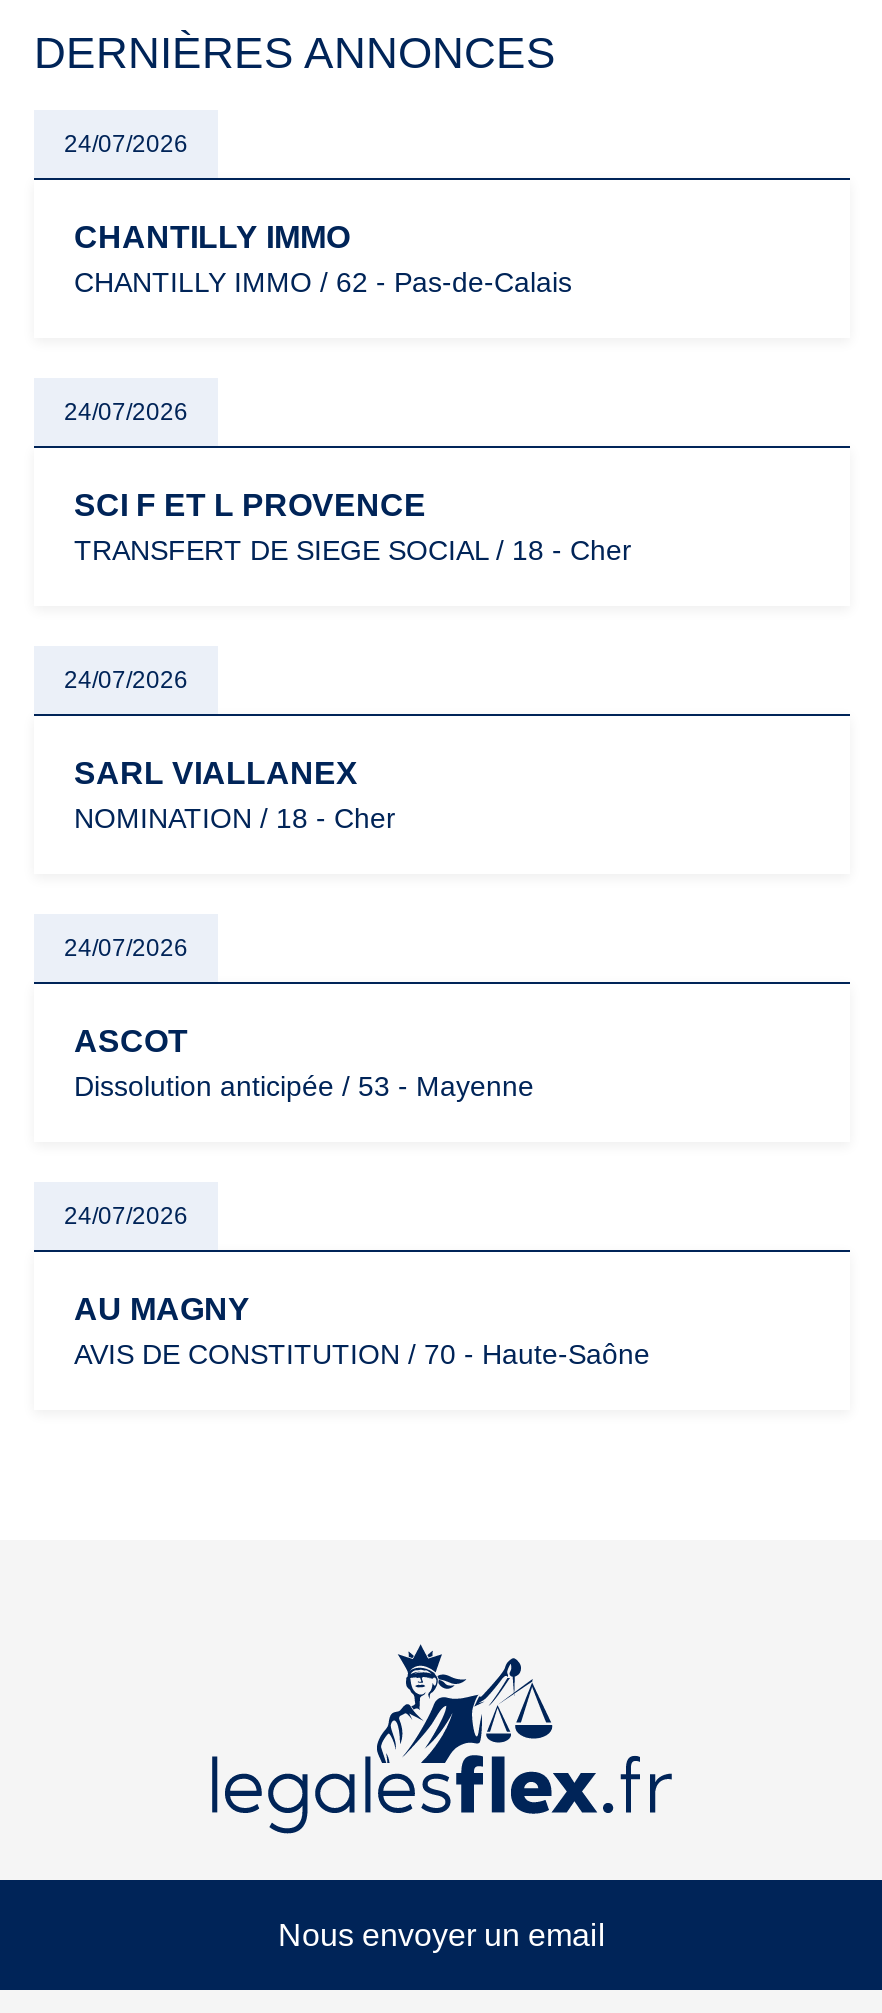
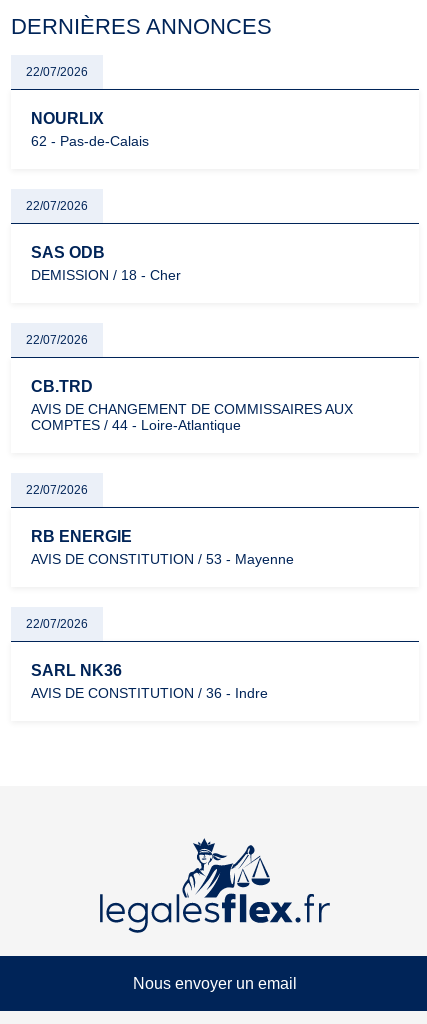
[64,130,188,158] 24/07/2026 -> [26,65,88,79] 22/07/2026
[74,220,572,298] CHANTILLY IMMO | CHANTILLY IMMO / 62 - Pas-de-Calais -> [31,110,149,149] NOURLIX | 62 - Pas-de-Calais
[64,398,188,426] 24/07/2026 -> [26,199,88,213] 22/07/2026
[74,488,632,566] SCI F ET L PROVENCE | TRANSFERT DE SIEGE SOCIAL / 18 - Cher -> [31,244,181,283] SAS ODB | DEMISSION / 18 - Cher
[64,666,188,694] 24/07/2026 -> [26,333,88,347] 22/07/2026
[74,756,396,834] SARL VIALLANEX | NOMINATION / 18 - Cher -> [31,378,353,433] CB.TRD | AVIS DE CHANGEMENT DE COMMISSAIRES AUX | COMPTES / 44 - Loire-Atlantique
[64,934,188,962] 24/07/2026 -> [26,483,88,497] 22/07/2026
[74,1024,534,1102] ASCOT | Dissolution anticipée / 53 - Mayenne -> [31,528,294,567] RB ENERGIE | AVIS DE CONSTITUTION / 53 - Mayenne
[64,1202,188,1230] 24/07/2026 -> [26,617,88,631] 22/07/2026
[74,1292,650,1370] AU MAGNY | AVIS DE CONSTITUTION / 70 - Haute-Saône -> [31,662,268,701] SARL NK36 | AVIS DE CONSTITUTION / 36 - Indre

